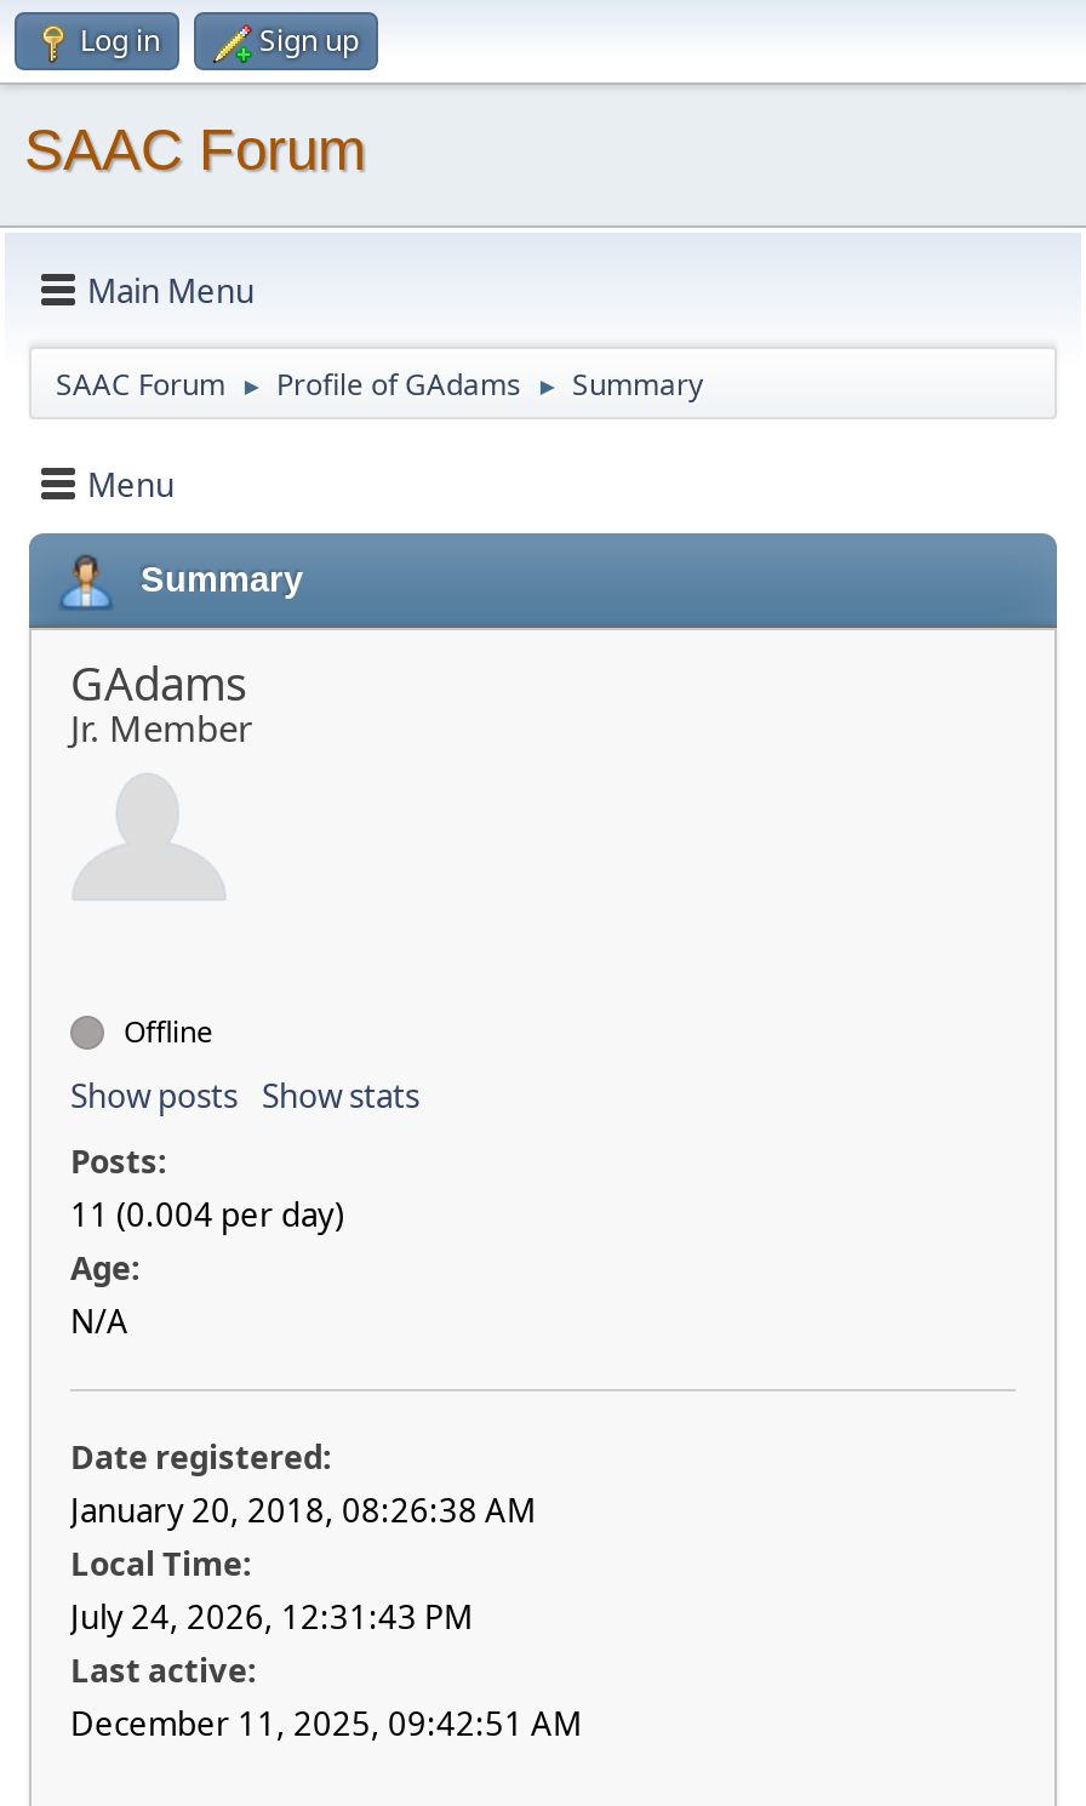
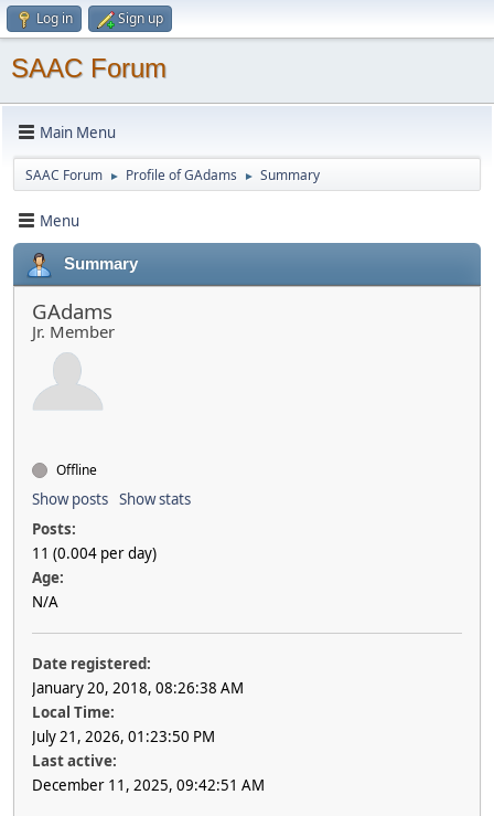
[70,1595,473,1639] July 24, 2026, 12:31:43 PM -> [32,727,215,746] July 21, 2026, 01:23:50 PM

